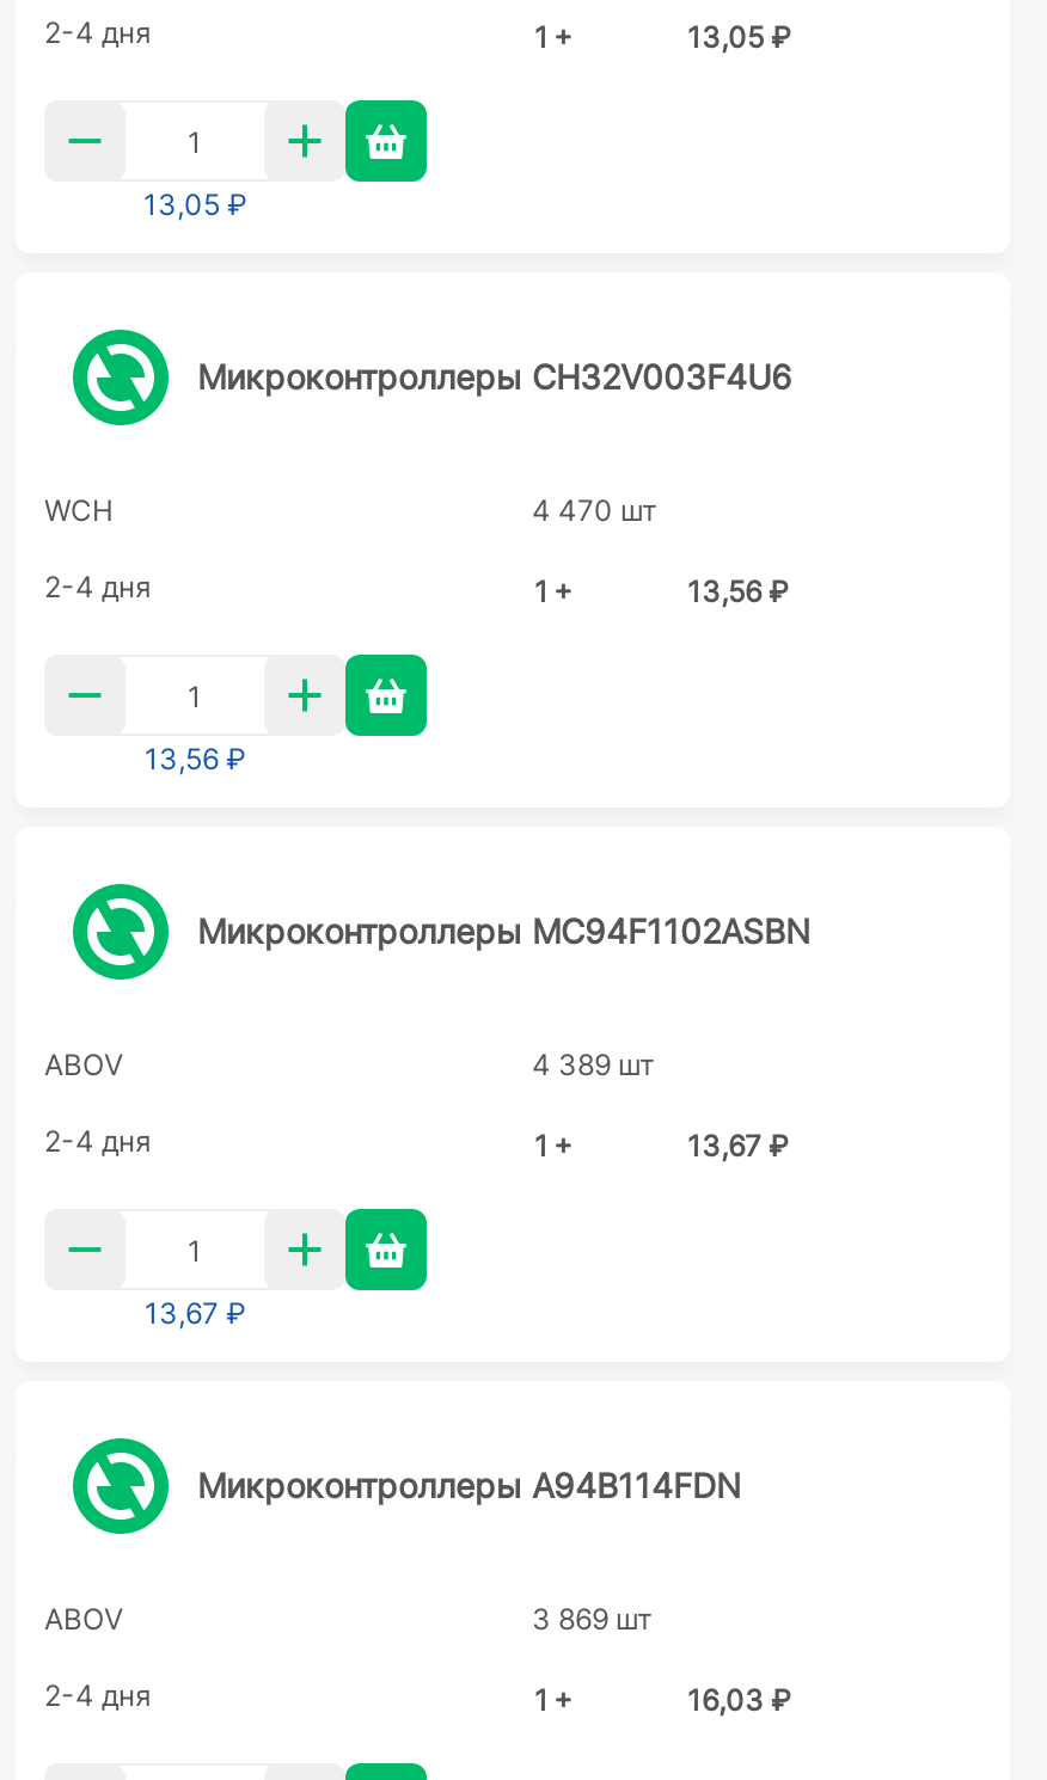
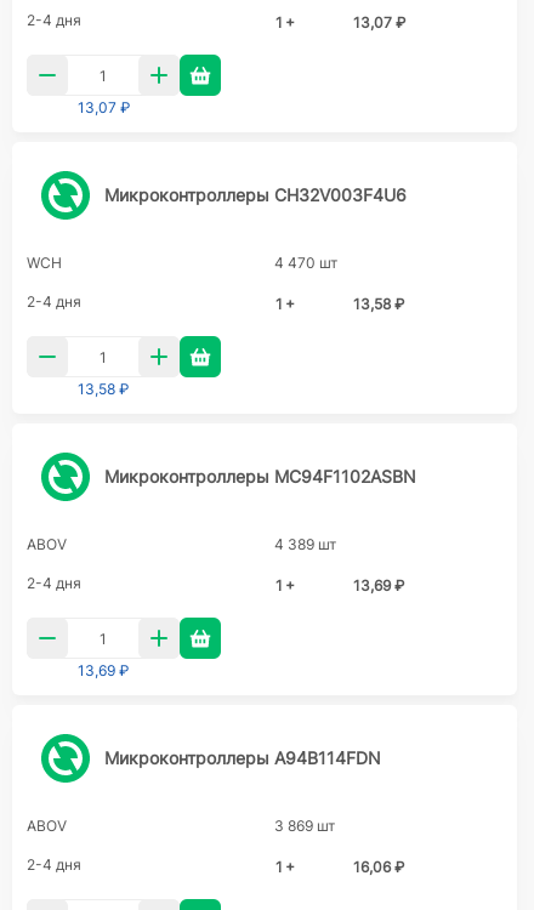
[687,19,790,55] 13,05 ₽ -> [353,13,405,32] 13,07 ₽
[143,186,246,222] 13,05 ₽ -> [77,98,129,116] 13,07 ₽
[687,573,788,609] 13,56 ₽ -> [353,295,404,313] 13,58 ₽
[145,741,245,777] 13,56 ₽ -> [78,380,129,398] 13,58 ₽
[687,1128,788,1164] 13,67 ₽ -> [353,576,404,595] 13,69 ₽
[145,1295,245,1331] 13,67 ₽ -> [78,661,129,679] 13,69 ₽
[687,1682,790,1718] 16,03 ₽ -> [353,858,404,876] 16,06 ₽

